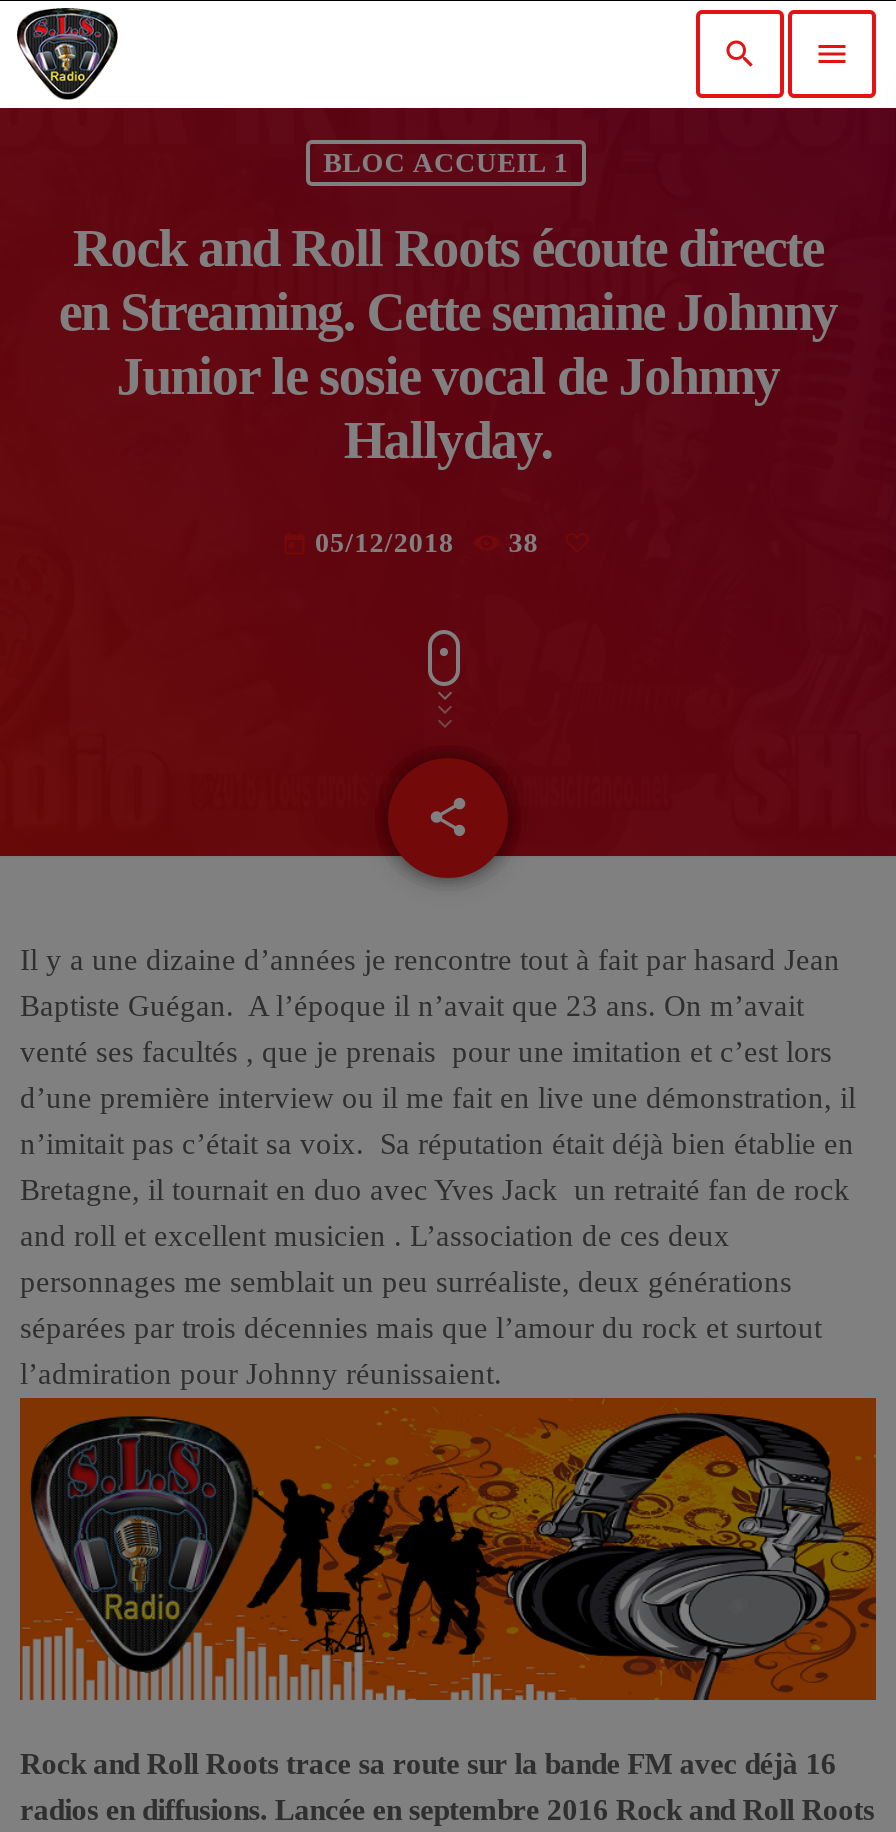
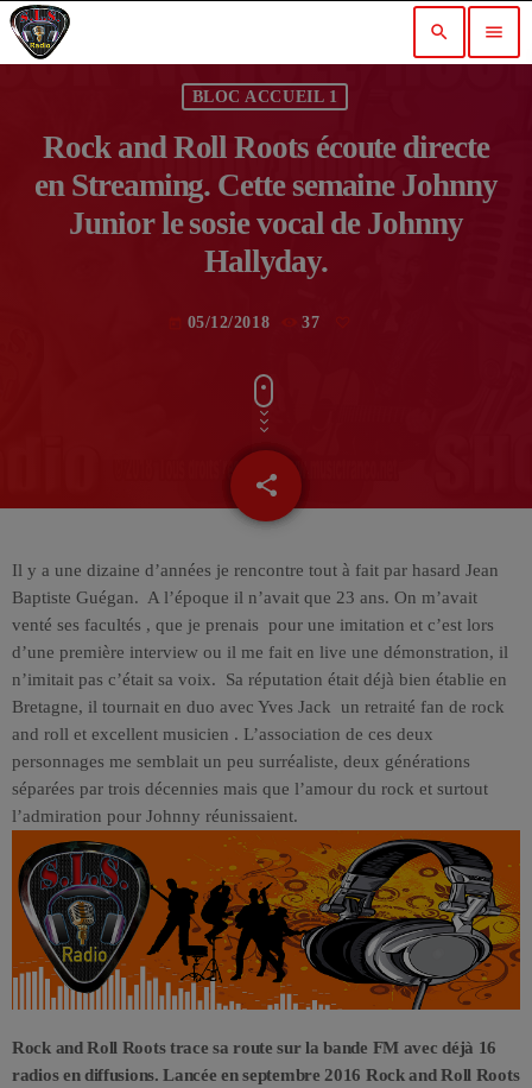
[508,528,548,558] 38 -> [302,314,325,332] 37

